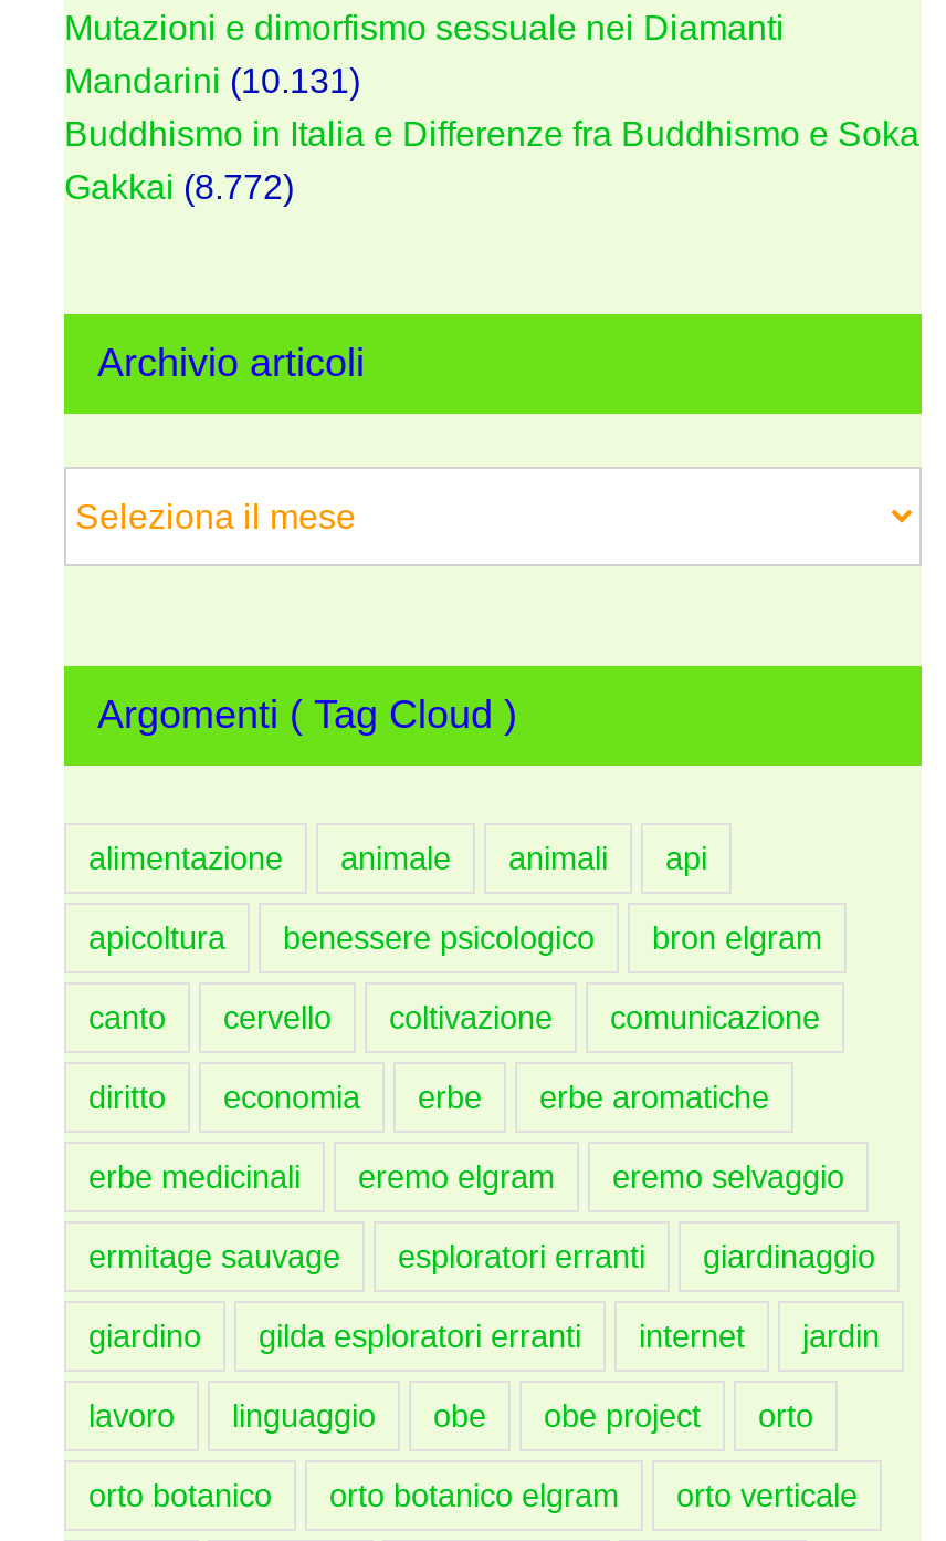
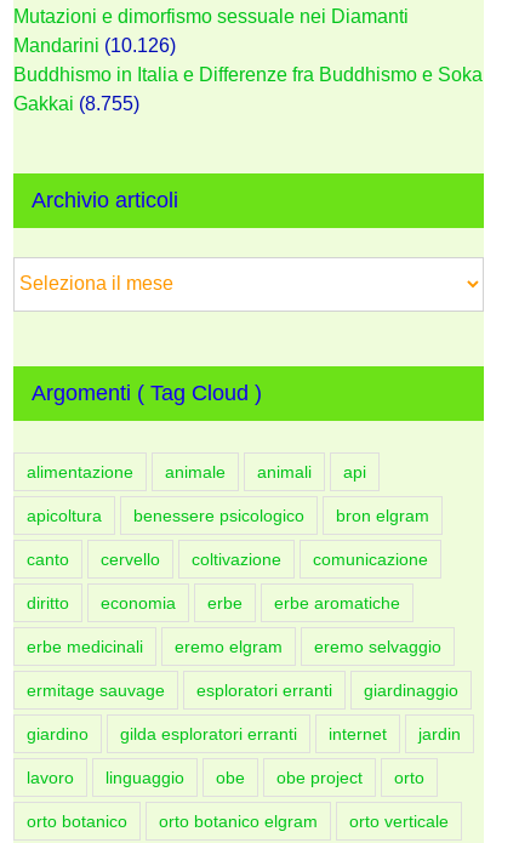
[64,63,360,100] Mandarini (10.131) -> [13,35,176,56] Mandarini (10.126)
[64,169,294,207] Gakkai (8.772) -> [13,93,139,114] Gakkai (8.755)

